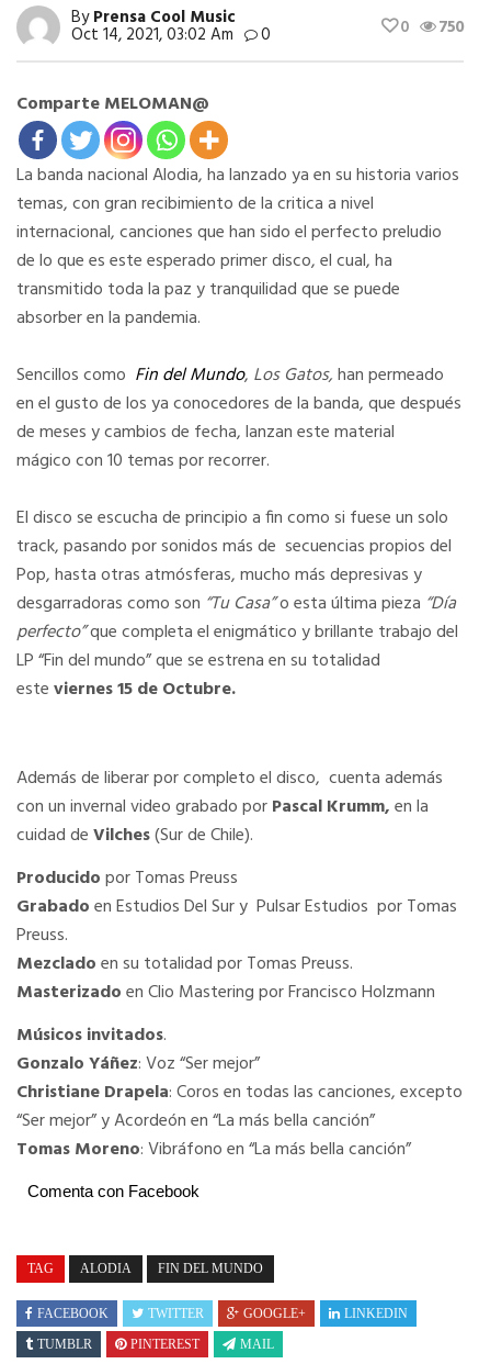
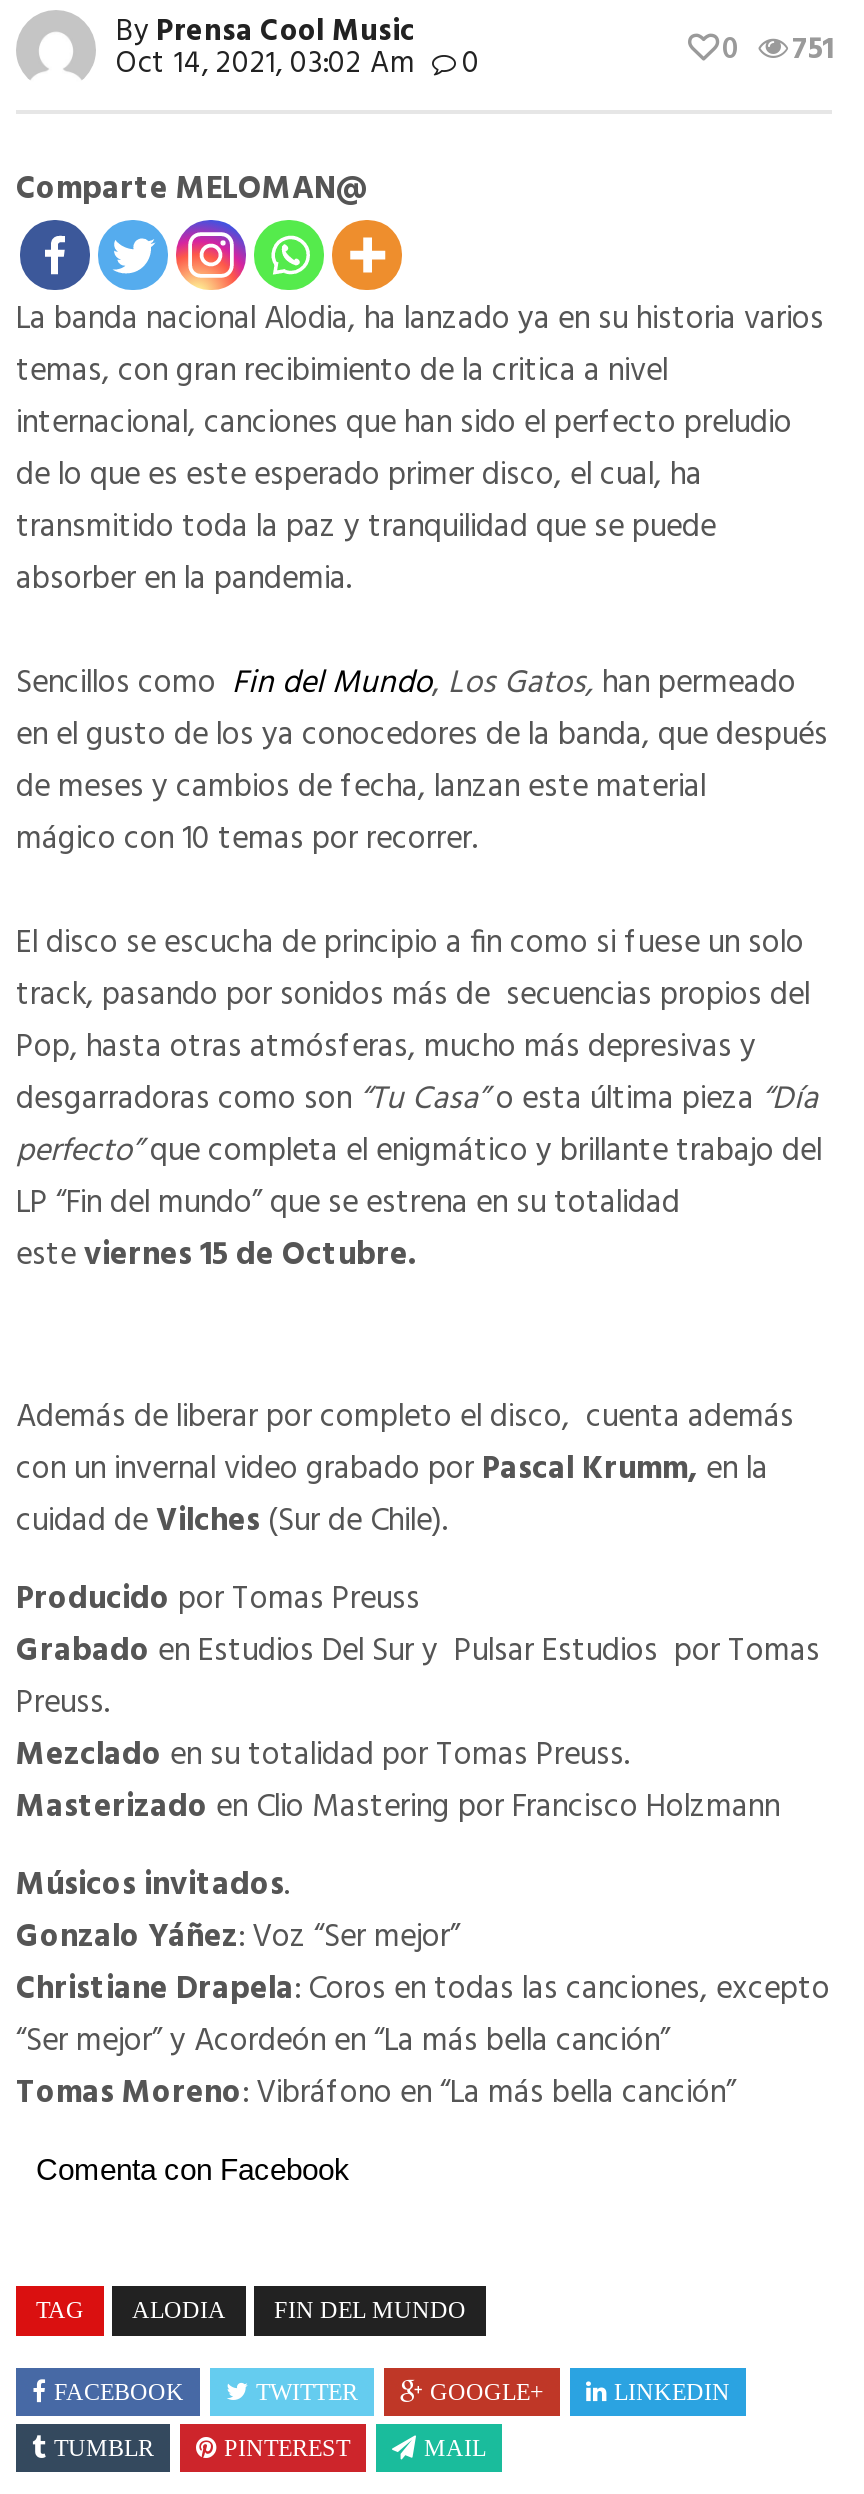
[400,14,464,41] 0 750 -> [722,26,832,74] 0 751

